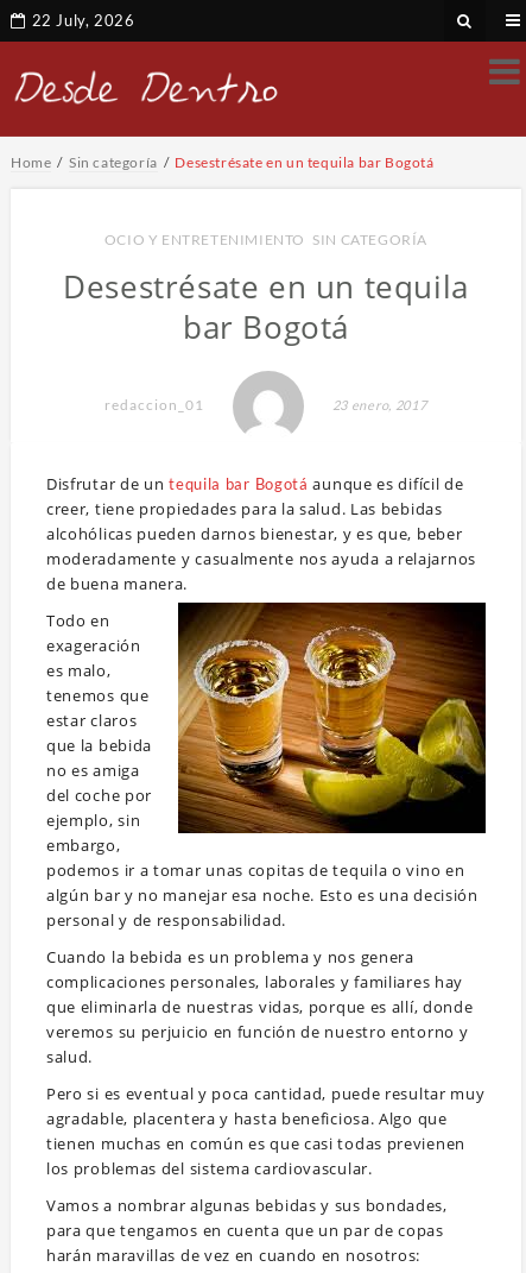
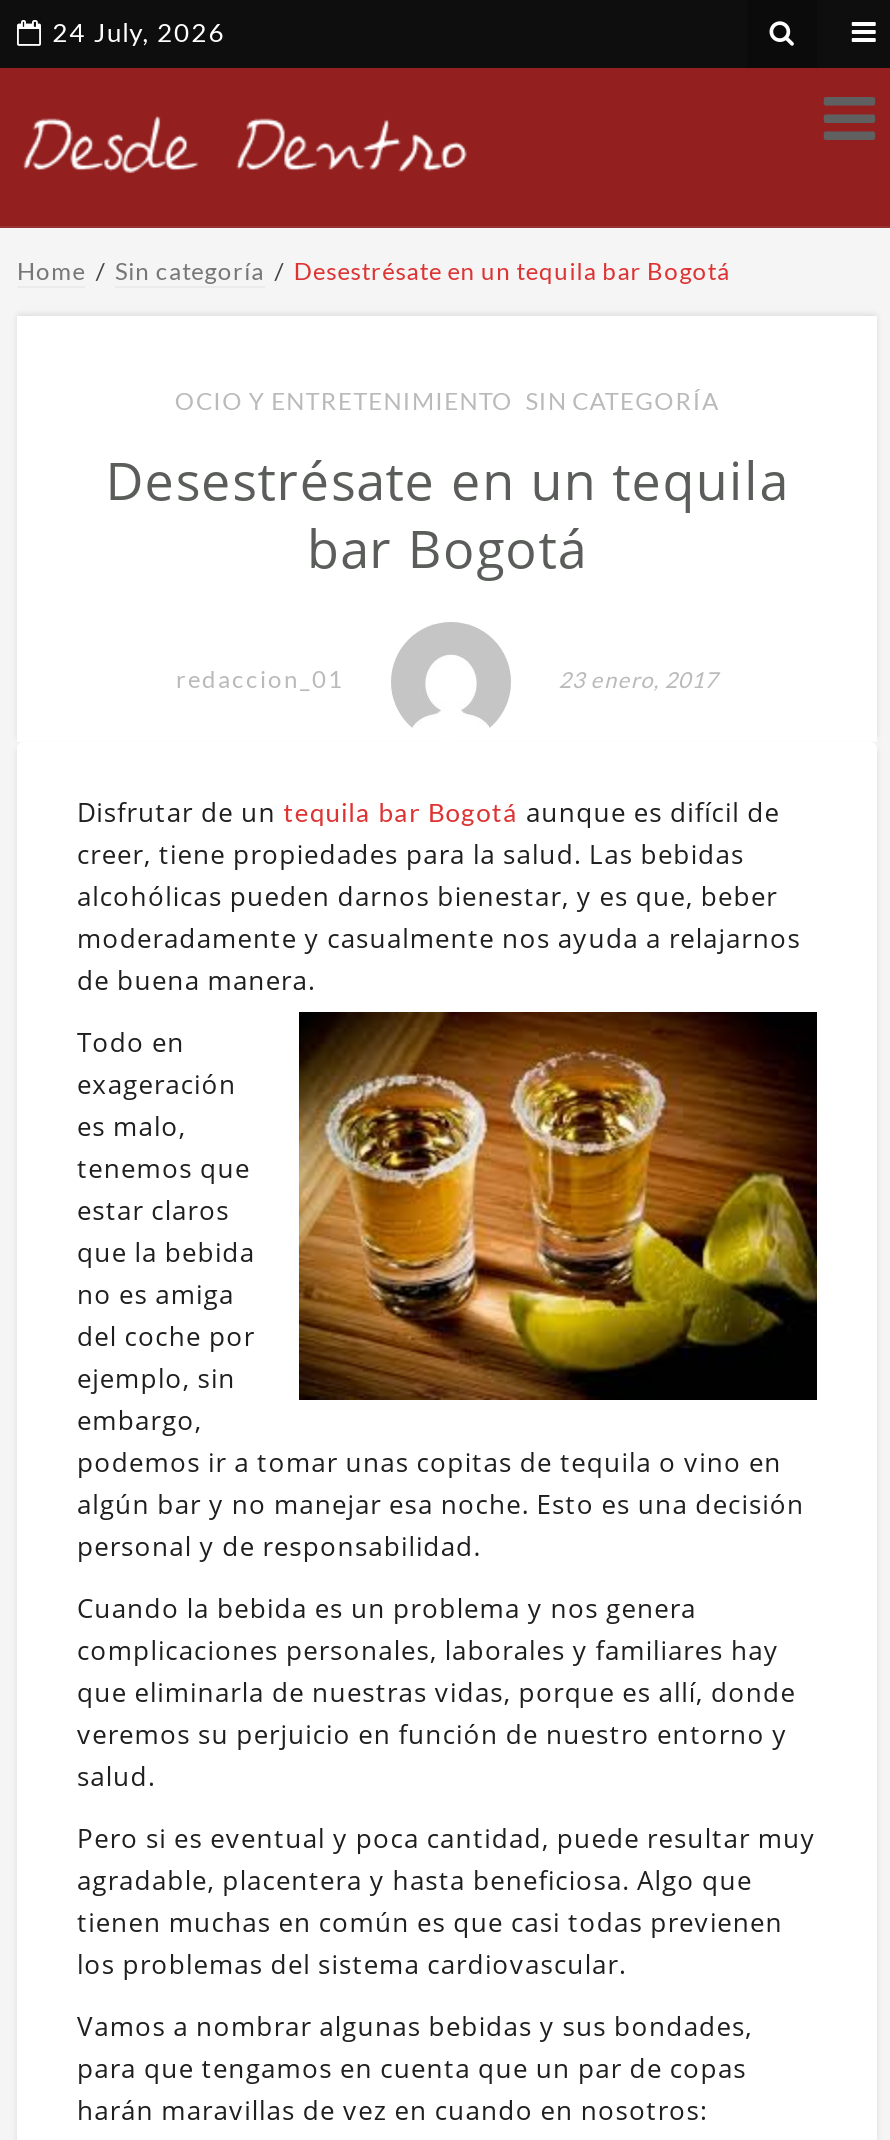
[32,11,135,30] 22 July, 2026 -> [52,16,226,48] 24 July, 2026

